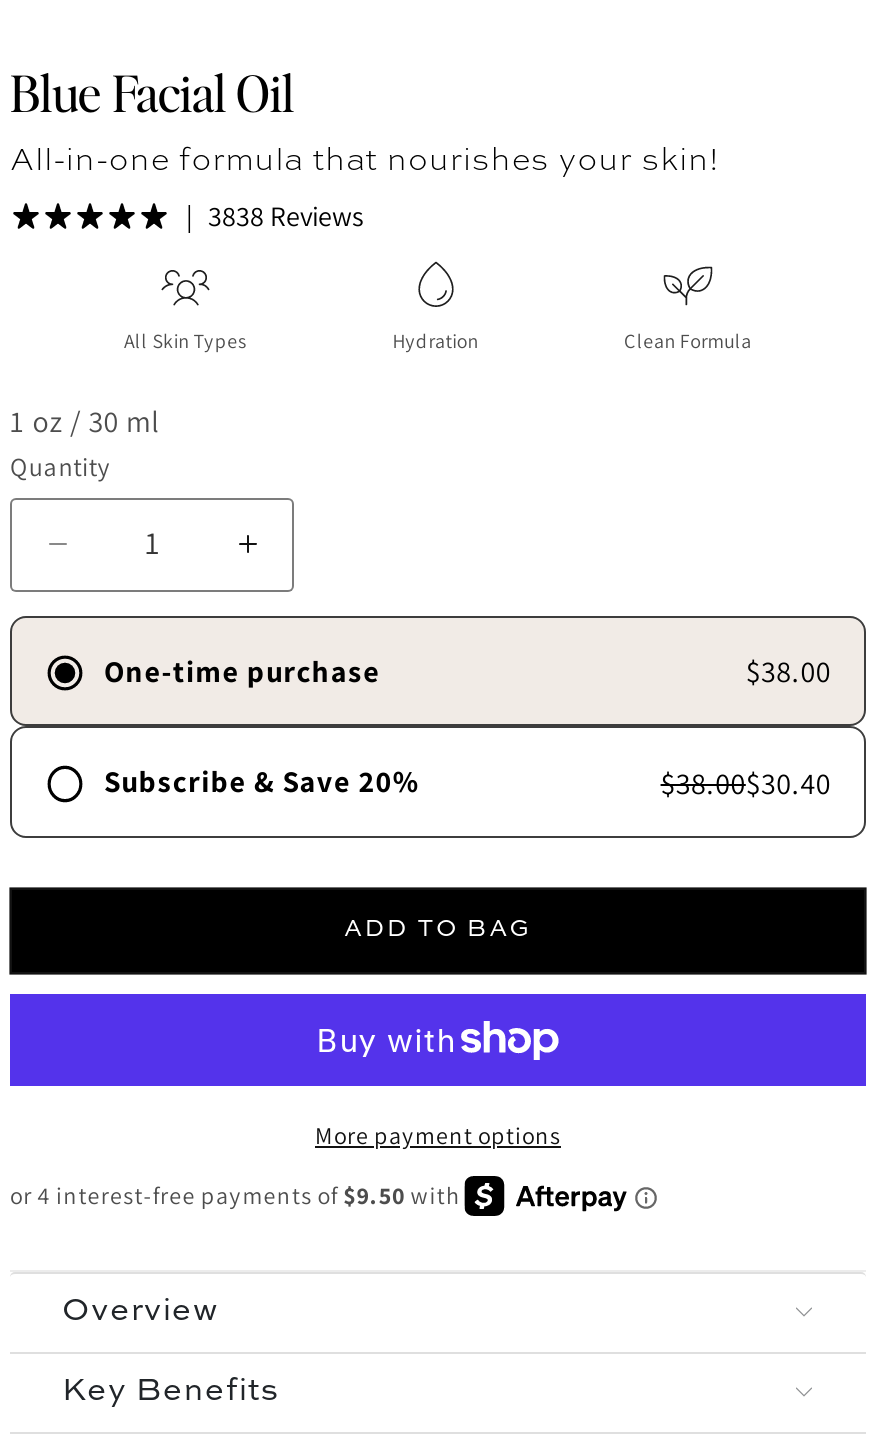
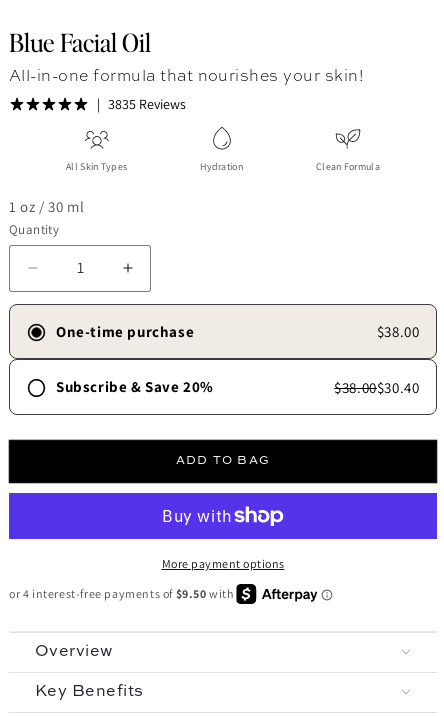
[208,198,364,234] 3838 Reviews -> [108,95,186,113] 3835 Reviews

